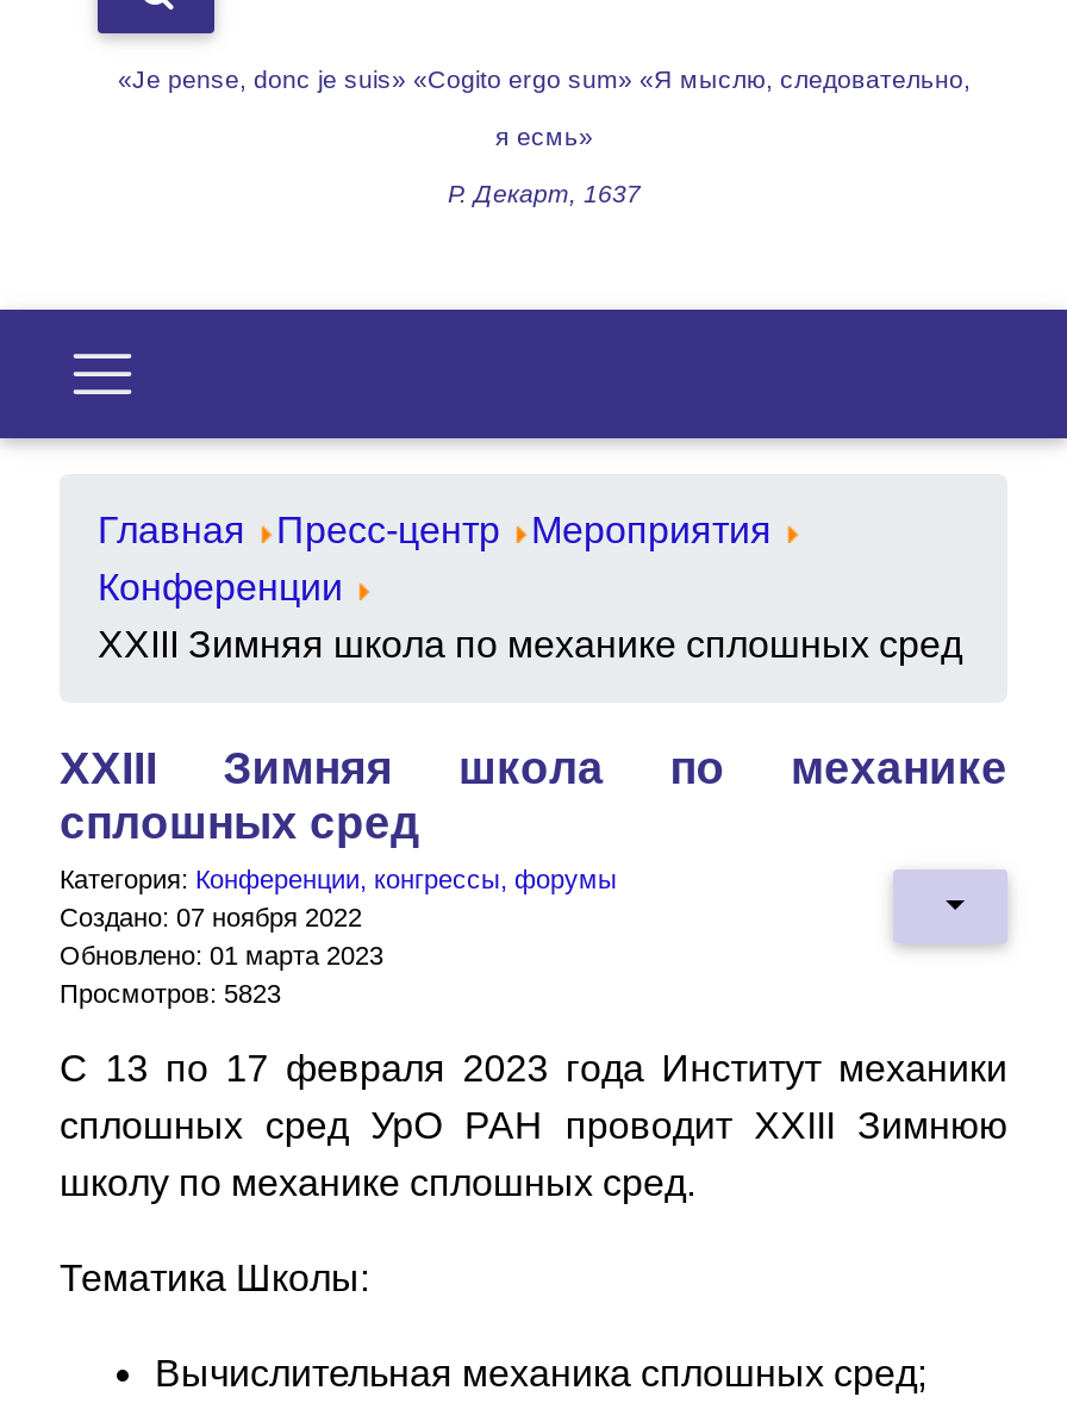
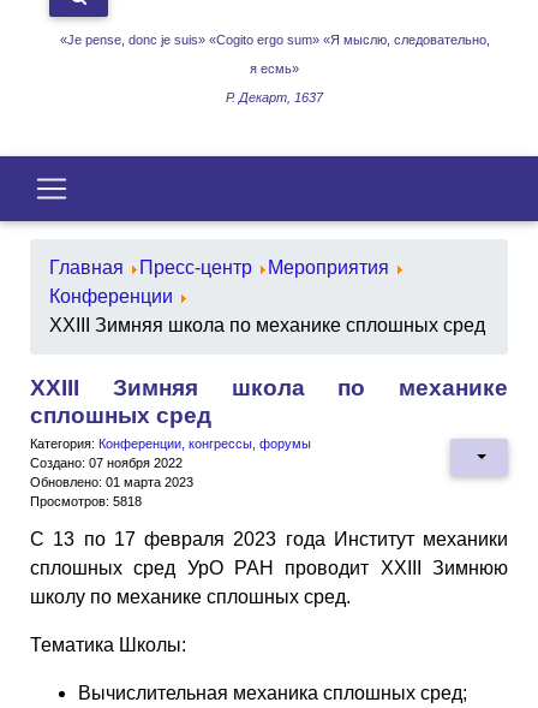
[60,978,281,1006] Просмотров: 5823 -> [30,493,142,508] Просмотров: 5818

